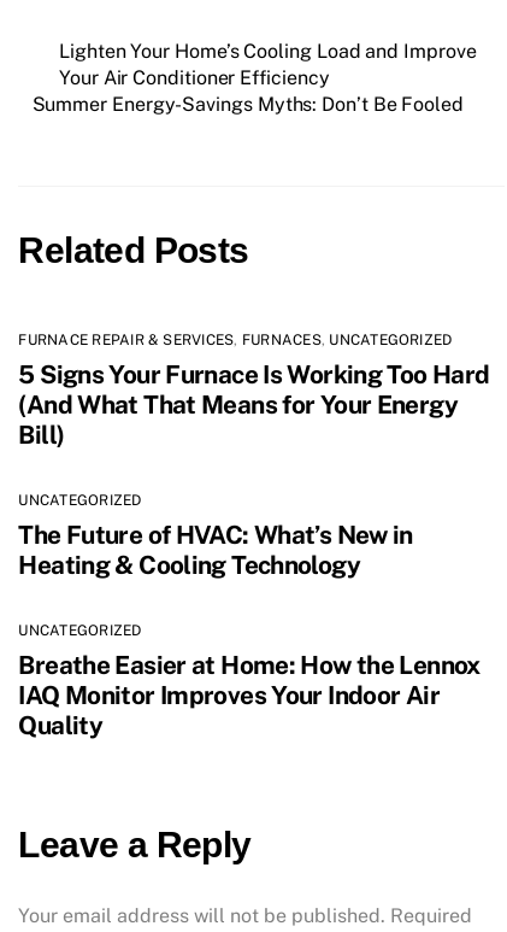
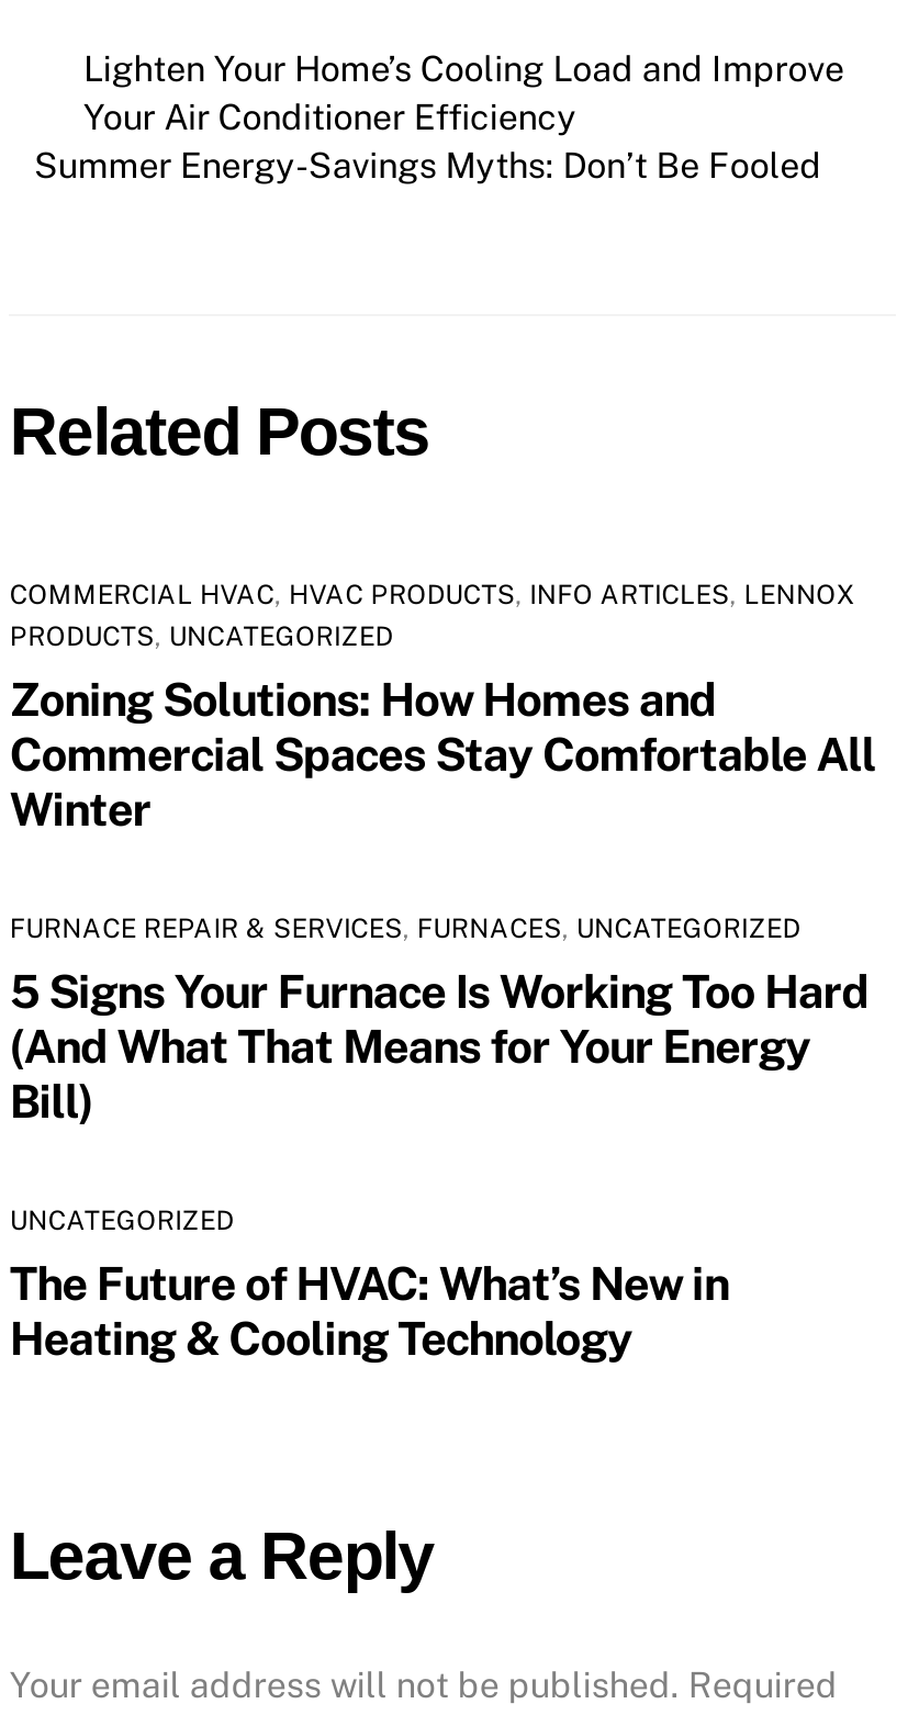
none -> [10,581,876,838] COMMERCIAL HVAC, HVAC PRODUCTS, INFO ARTICLES, LENNOX | PRODUCTS, UNCATEGORIZED | Zoning Solutions: How Homes and | Commercial Spaces Stay Comfortable All | Winter
moved [19,332,490,580] -> [10,914,868,1366]: FURNACE REPAIR & SERVICES, FURNACES, UNCATEGORIZED | 5 Signs Your Furnace Is Working Too Hard | (And What That Means for Your Energy | Bill) | UNCATEGORIZED | The Future of HVAC: What’s New in | Heating & Cooling Technology
[19,622,480,741] UNCATEGORIZED | Breathe Easier at Home: How the Lennox | IAQ Monitor Improves Your Indoor Air | Quality -> none

